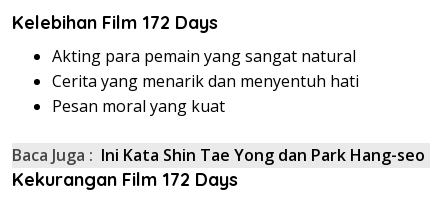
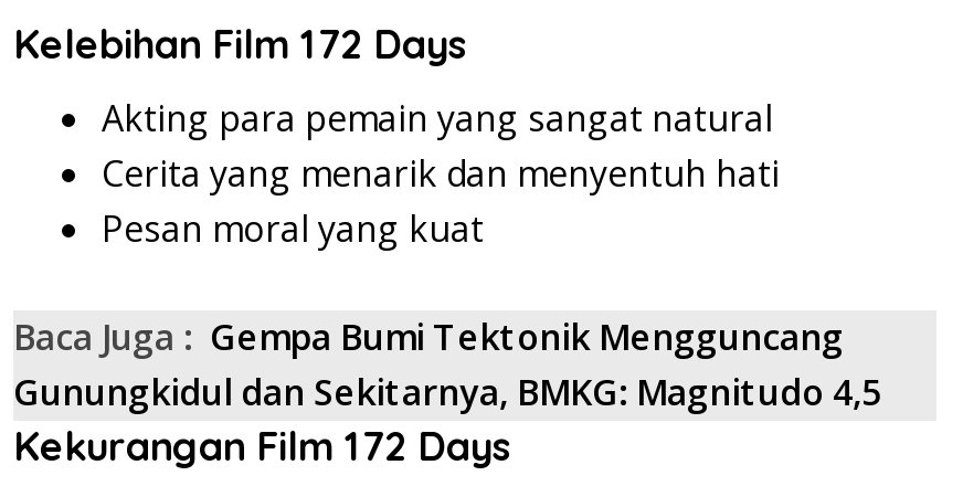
[12,143,425,165] Baca Juga : Ini Kata Shin Tae Yong dan Park Hang-seo -> [13,311,881,415] Baca Juga : Gempa Bumi Tektonik Mengguncang | Gunungkidul dan Sekitarnya, BMKG: Magnitudo 4,5

